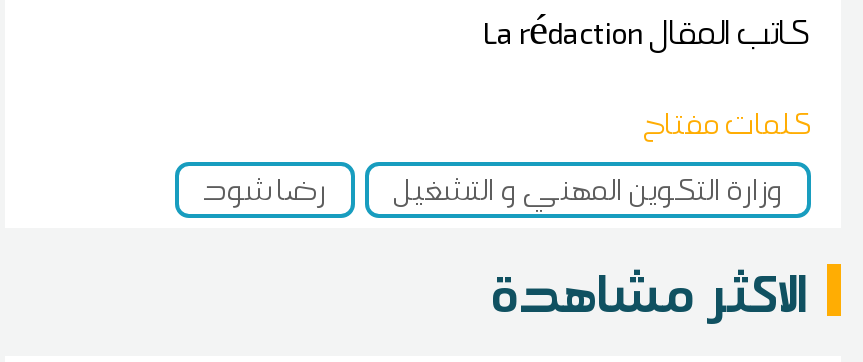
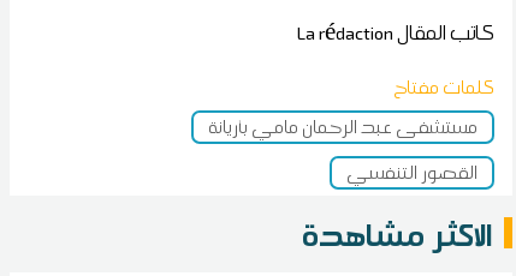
[203,168,783,212] وزارة التكوين المهني و التشغيل | رضا شود -> [208,114,478,186] مستشفى عبد الرحمان مامي بأريانة | القصور التنفسي

